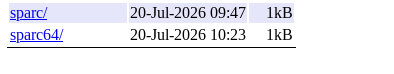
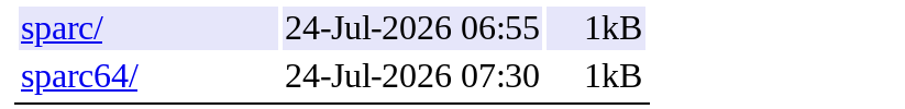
[130,4,293,21] 20-Jul-2026 09:47 1kB -> [285,9,643,46] 24-Jul-2026 06:55 1kB
[130,26,293,43] 20-Jul-2026 10:23 1kB -> [285,56,643,94] 24-Jul-2026 07:30 1kB

